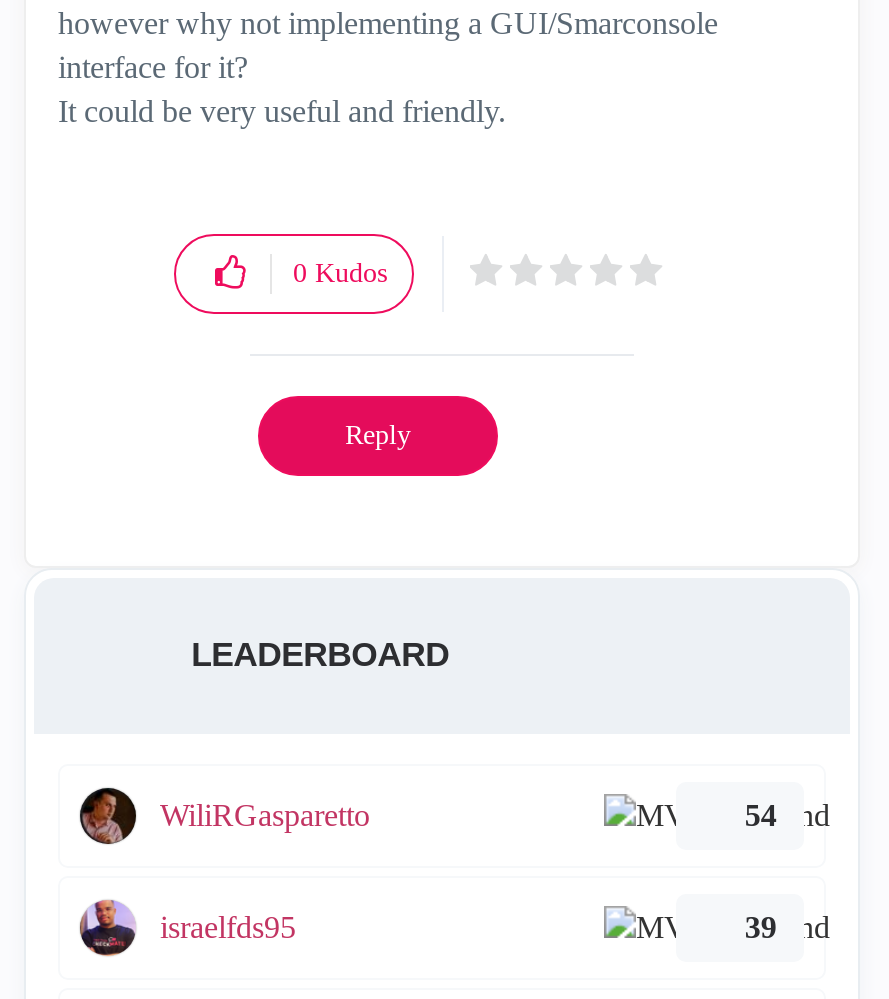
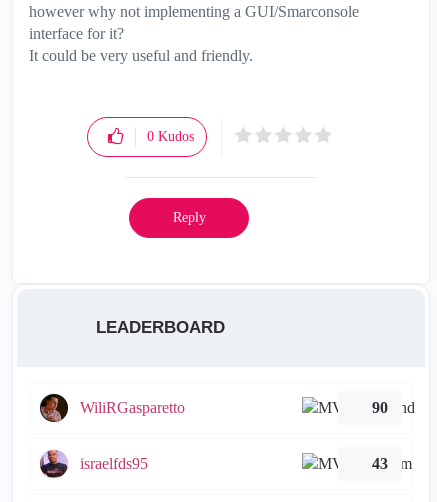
[737,798,777,832] 54 -> [368,399,388,416] 90
[737,910,777,944] 39 -> [368,455,388,472] 43

